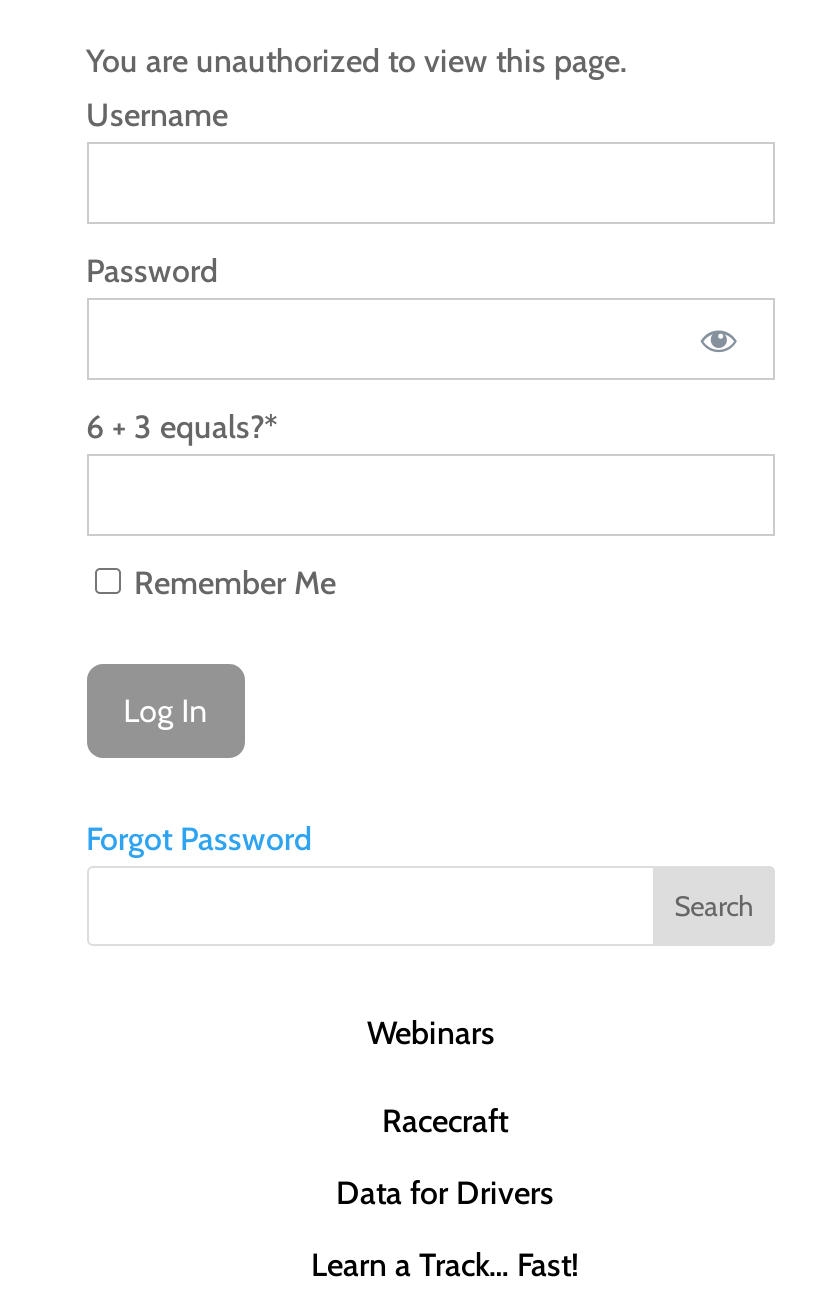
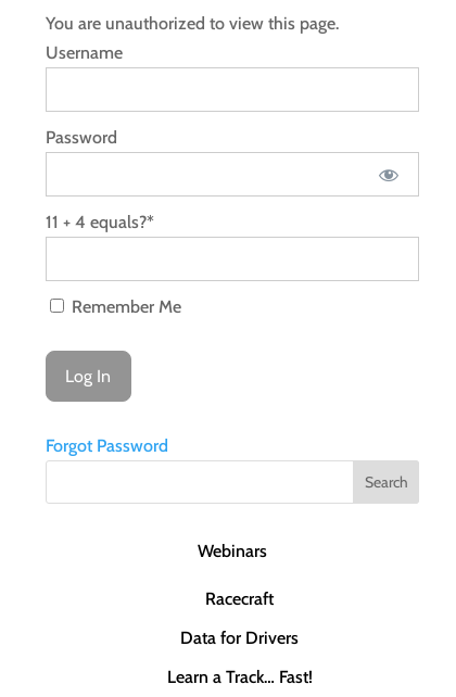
[86,408,278,446] 6 + 3 equals?* -> [45,212,154,232] 11 + 4 equals?*

